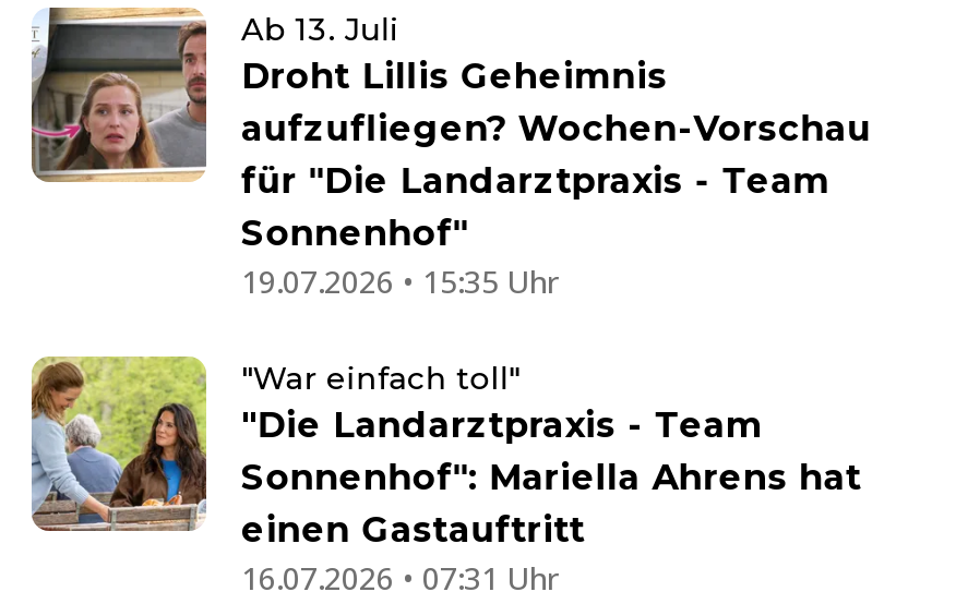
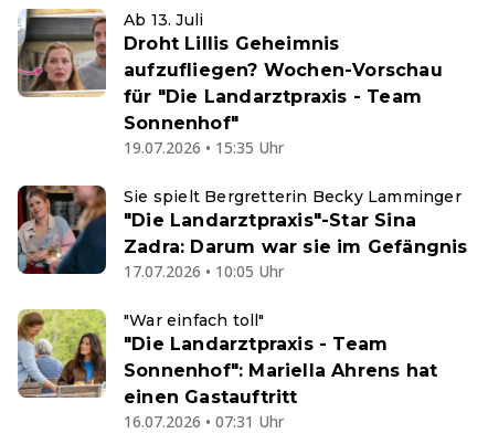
none -> [17,184,468,282] [image] | Sie spielt Bergretterin Becky Lamminger | "Die Landarztpraxis"-Star Sina | Zadra: Darum war sie im Gefängnis | 17.07.2026 • 10:05 Uhr

